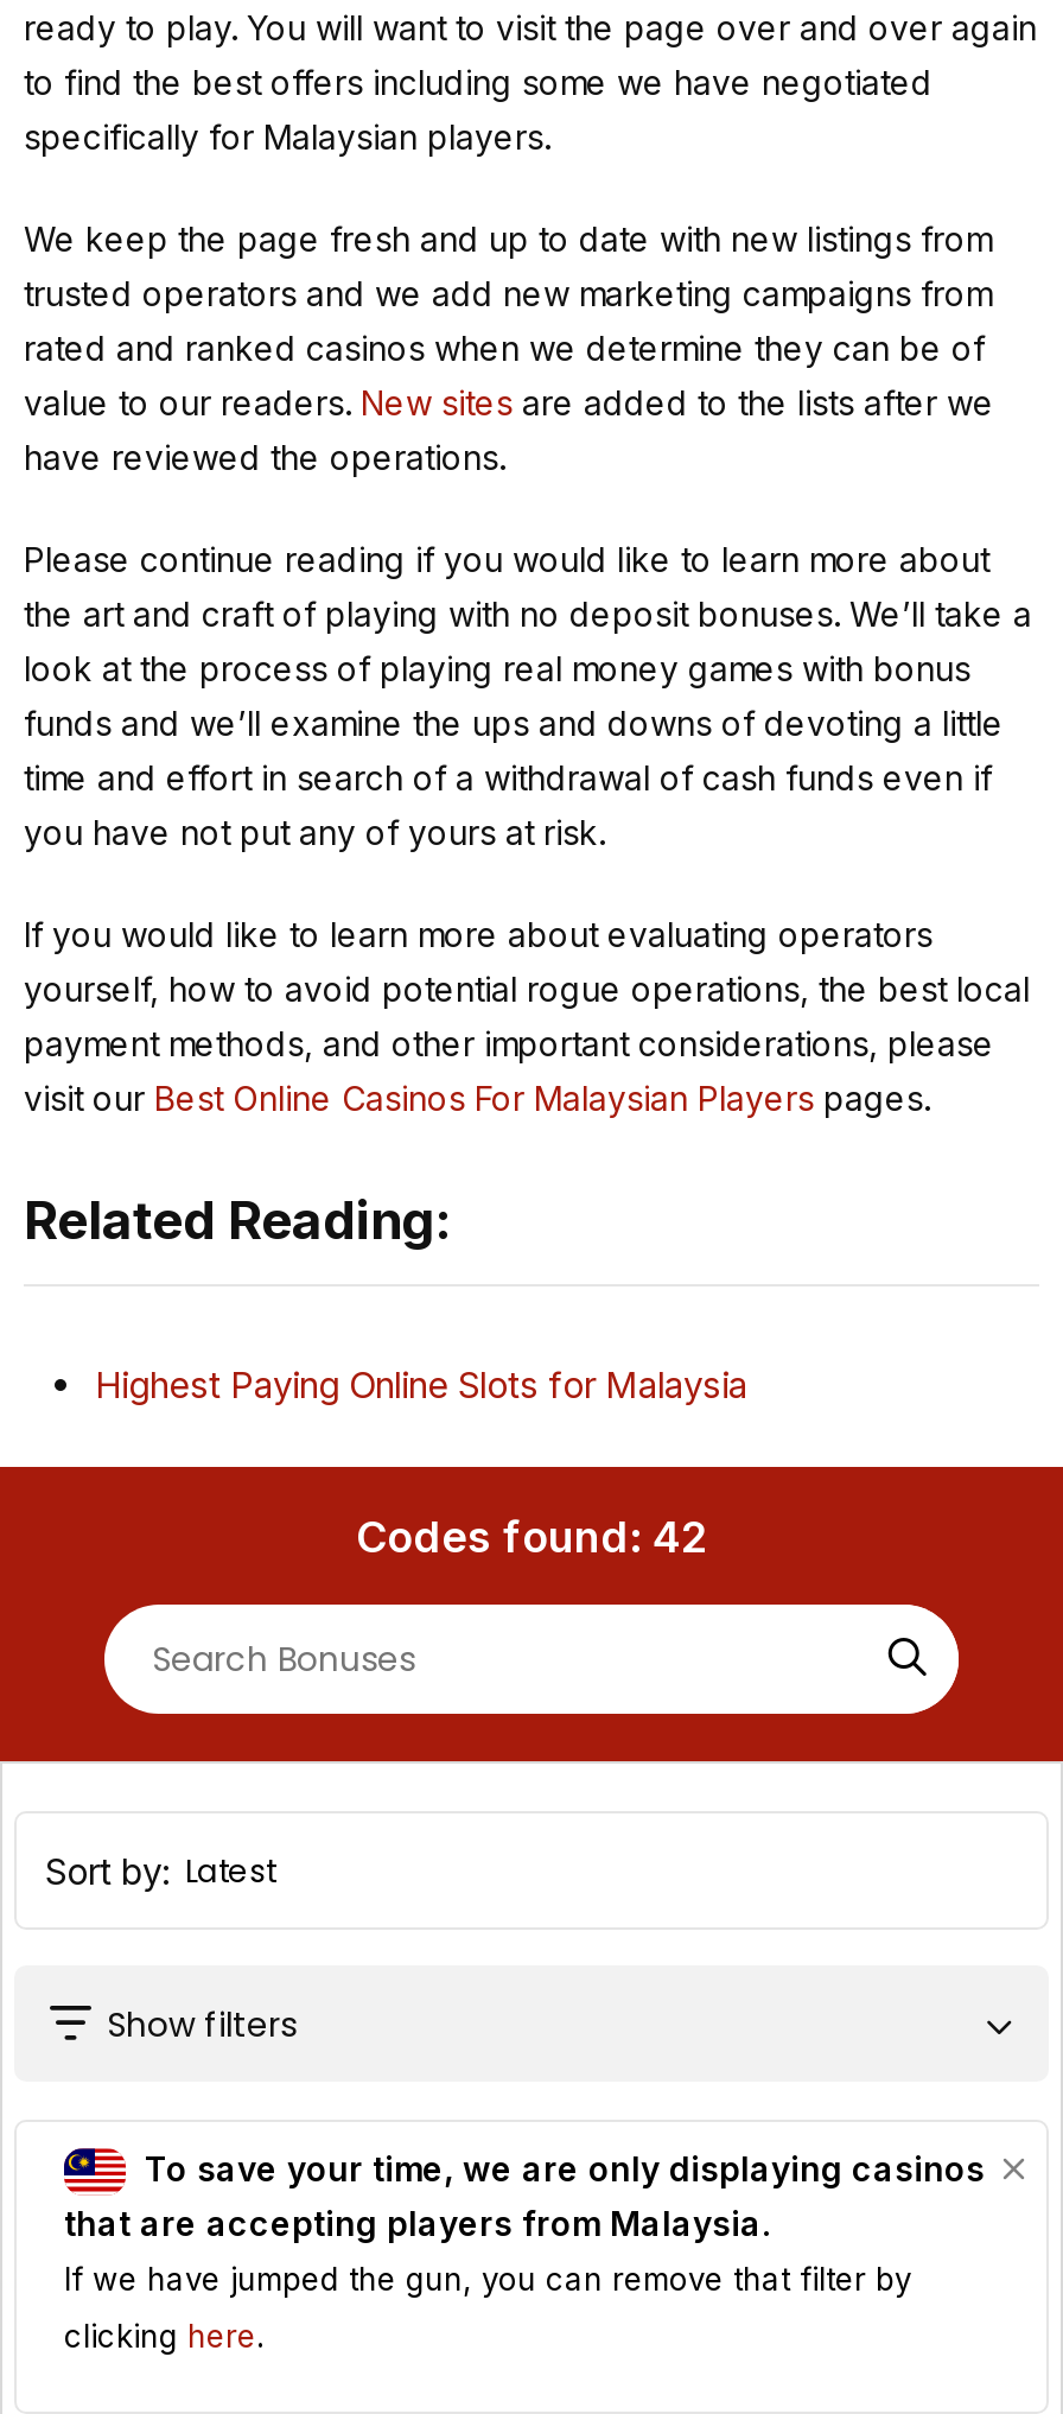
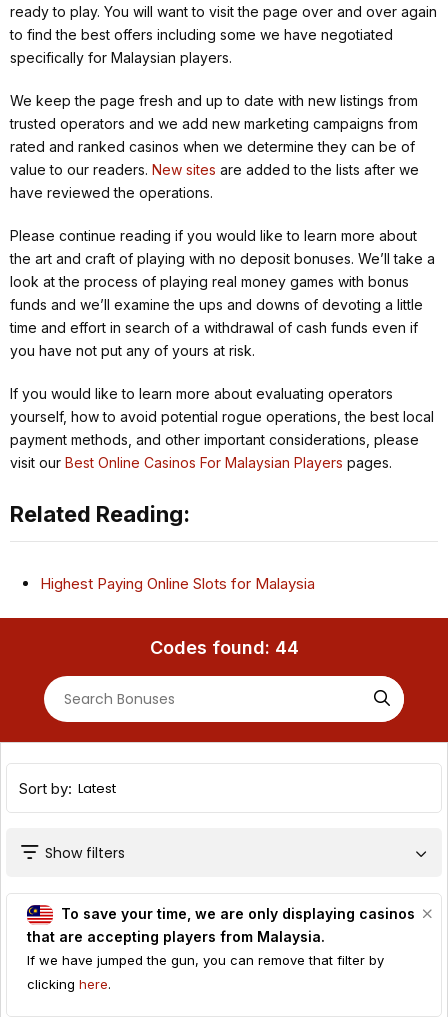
[356,1512,707,1562] Codes found: 42 -> [149,637,298,658] Codes found: 44

